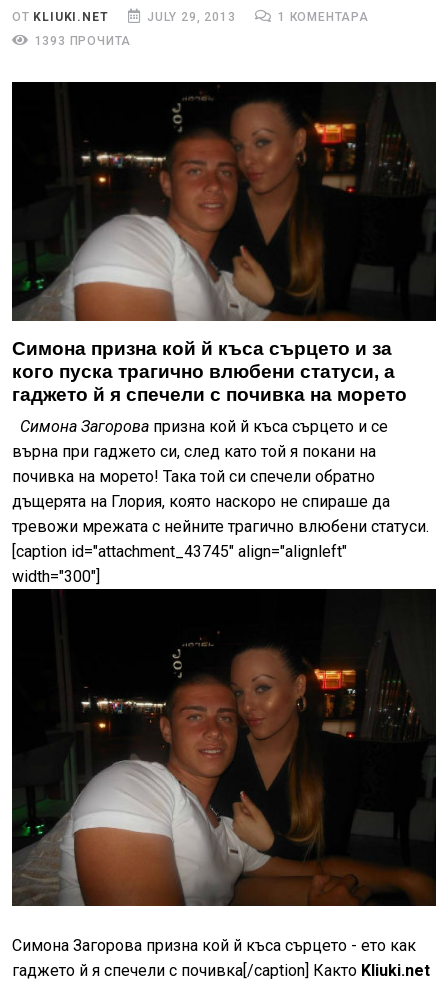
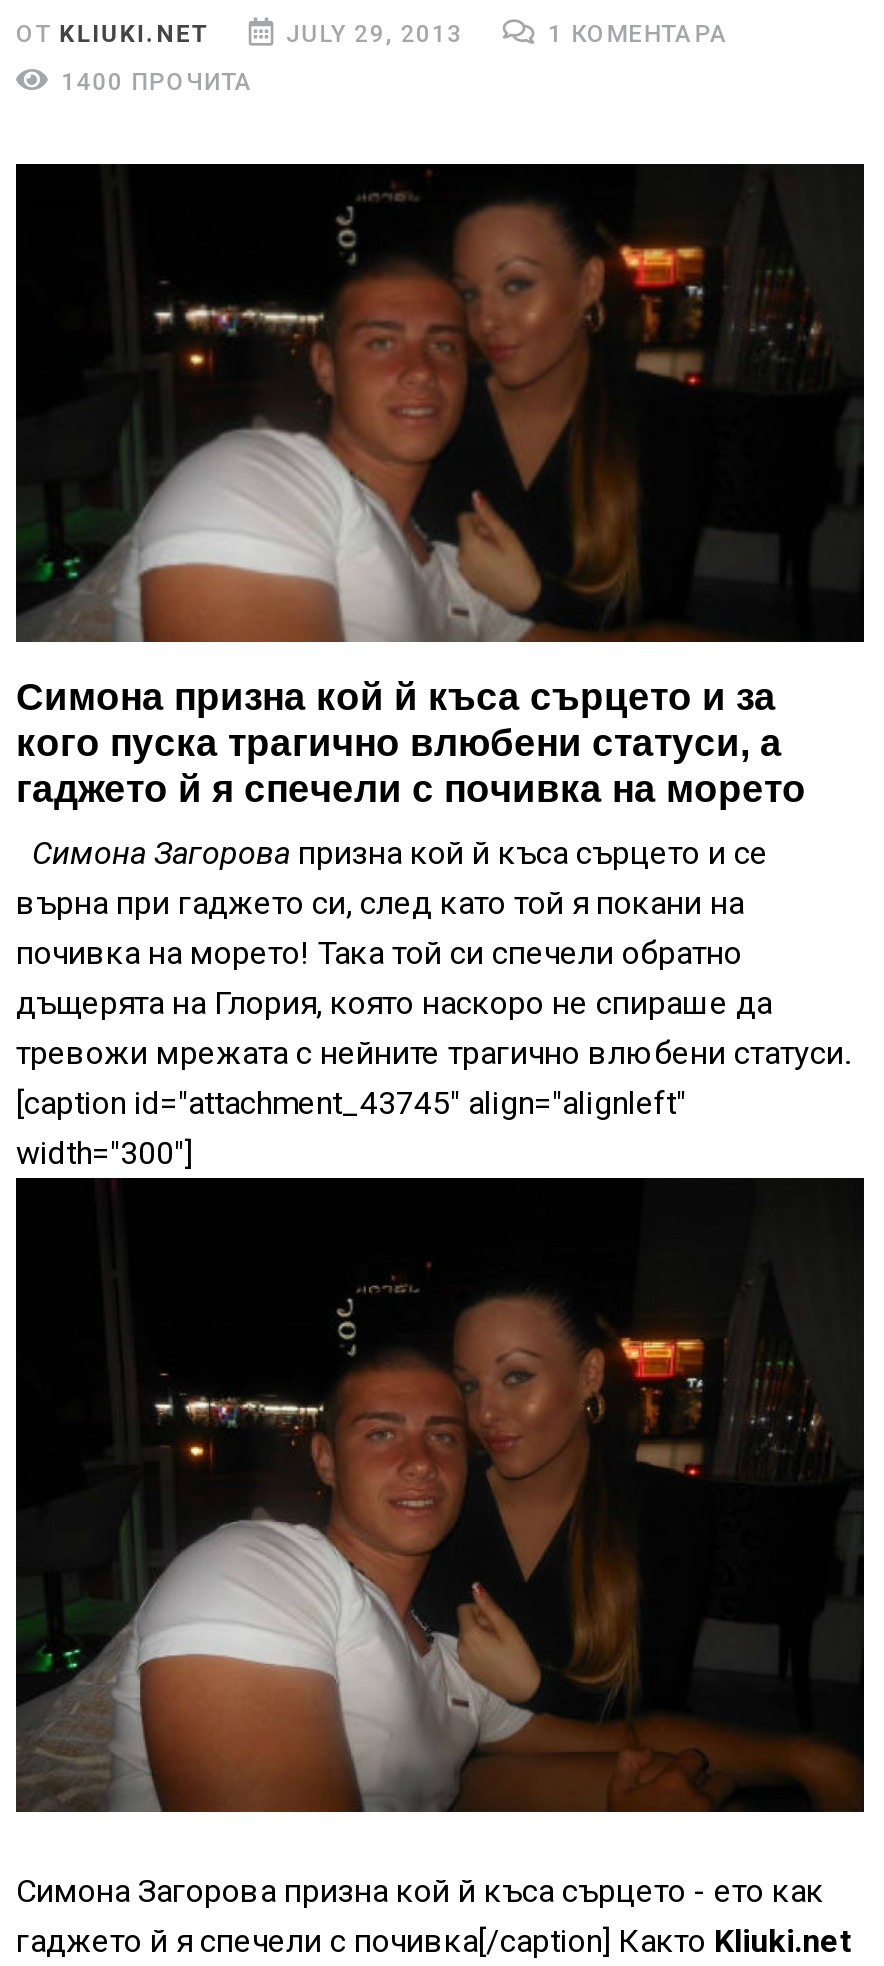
[31,34,131,48] 1393 ПРОЧИТА -> [54,68,254,96] 1400 ПРОЧИТА

